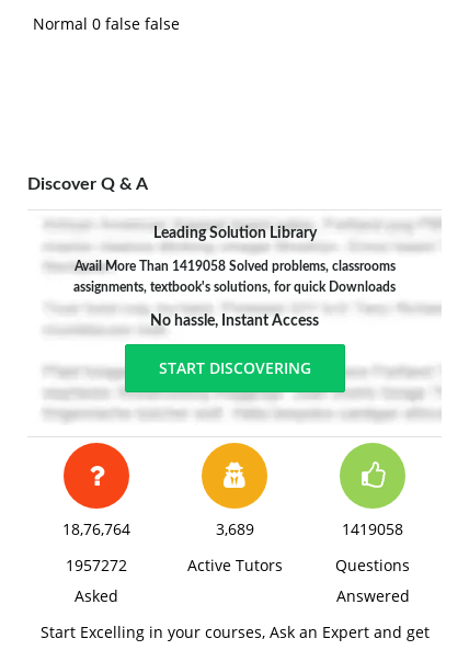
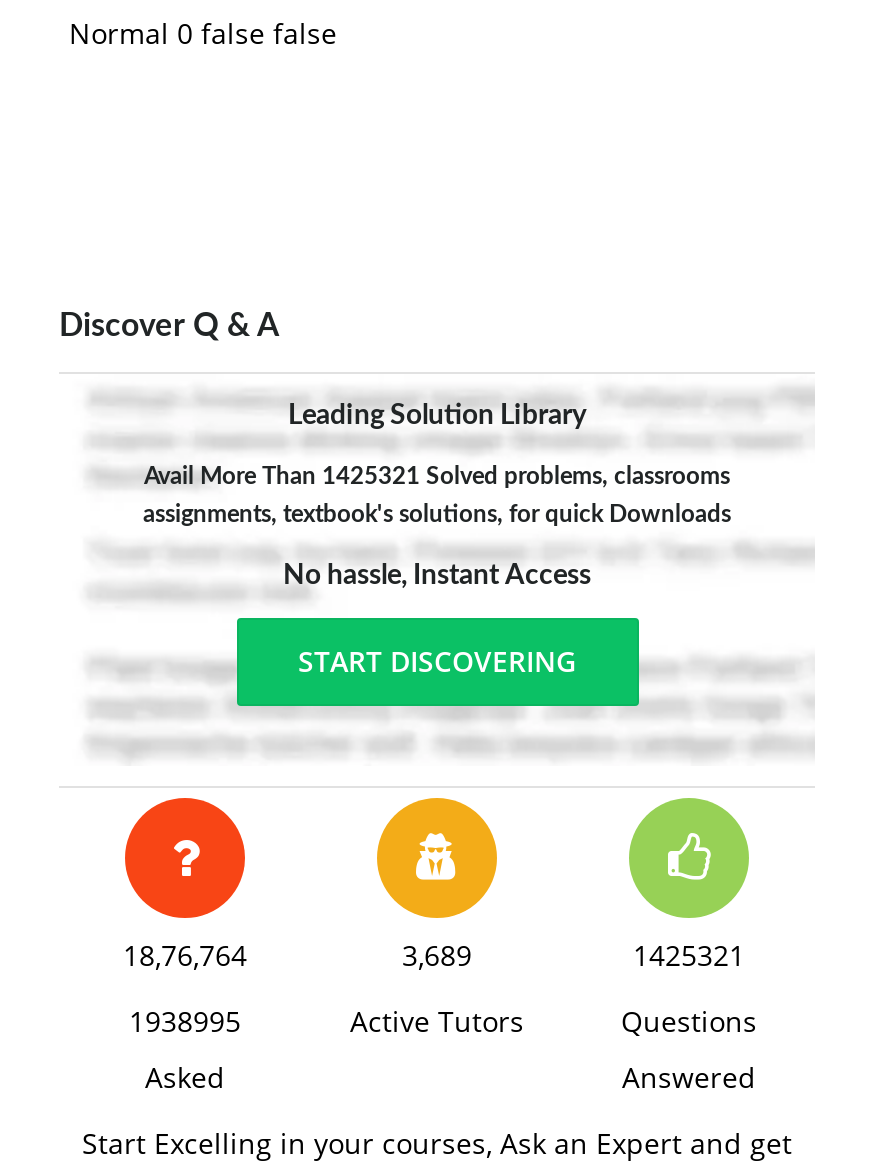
[74,260,395,273] Avail More Than 1419058 Solved problems, classrooms -> [144,464,730,488] Avail More Than 1425321 Solved problems, classrooms
[342,518,403,539] 1419058 -> [633,936,745,974] 1425321
[66,555,127,575] 1957272 -> [129,1002,241,1040] 1938995

